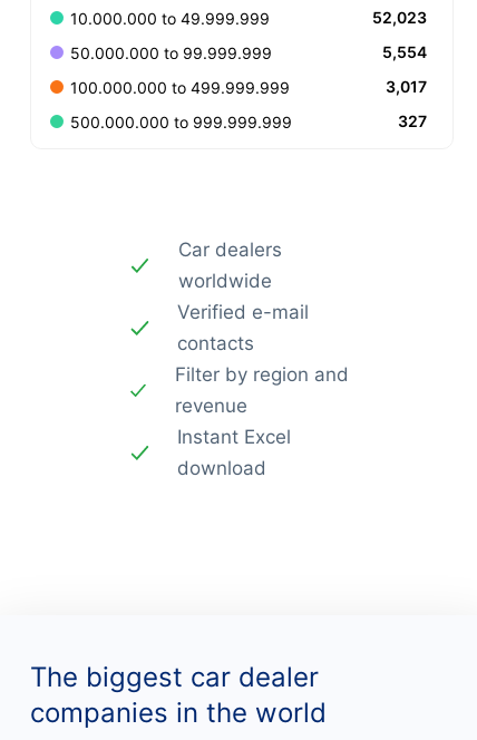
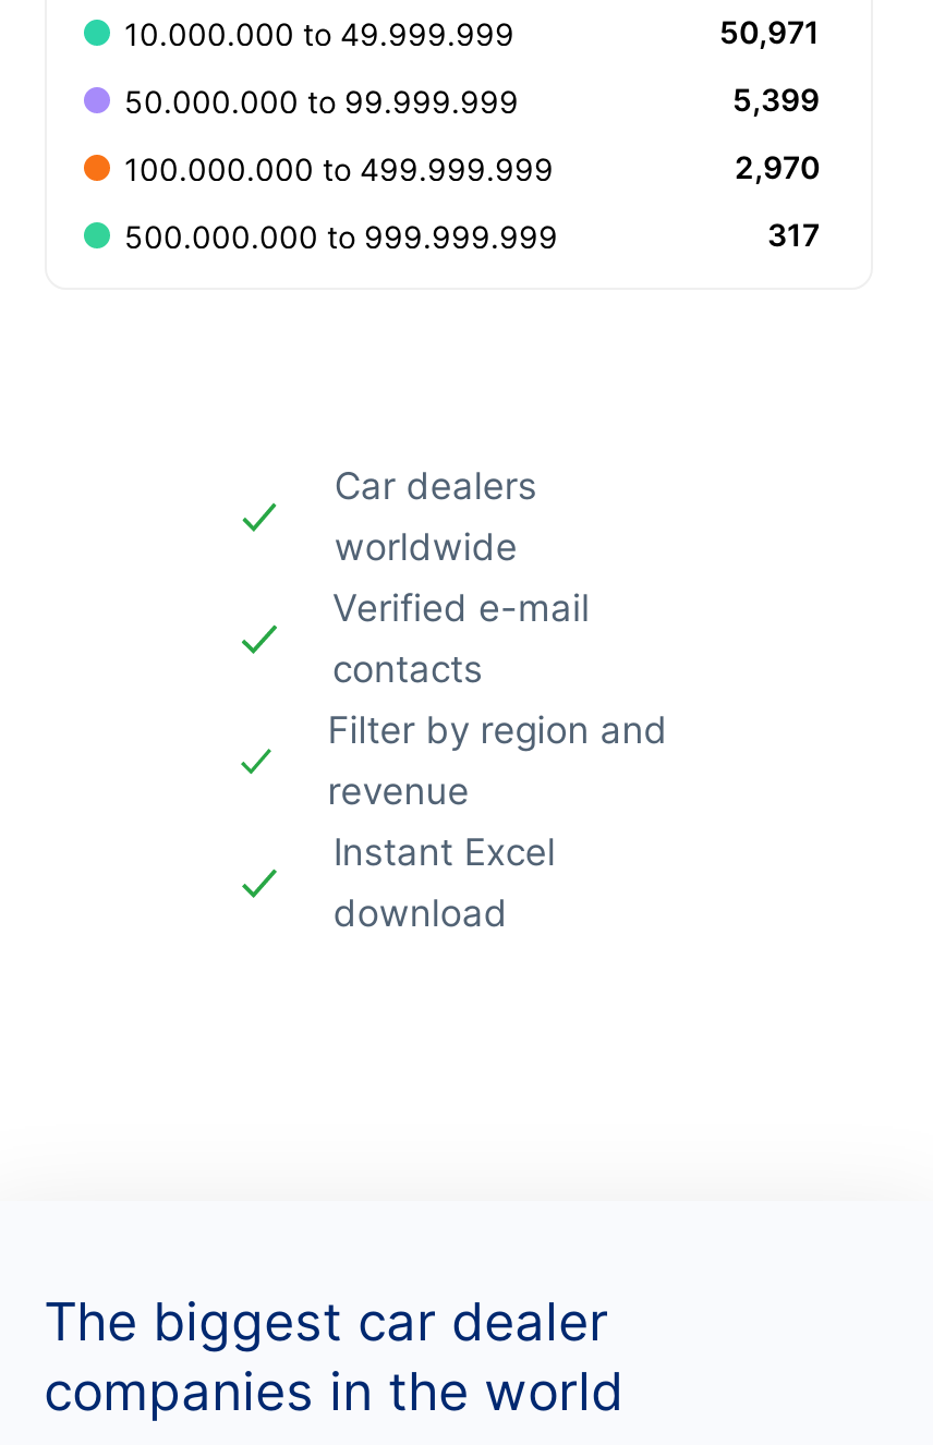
[372,8,426,27] 52,023 -> [719,14,820,51] 50,971
[382,43,426,62] 5,554 -> [732,81,820,118] 5,399
[385,77,426,96] 3,017 -> [735,149,820,186] 2,970
[397,112,426,131] 327 -> [767,216,820,253] 317

